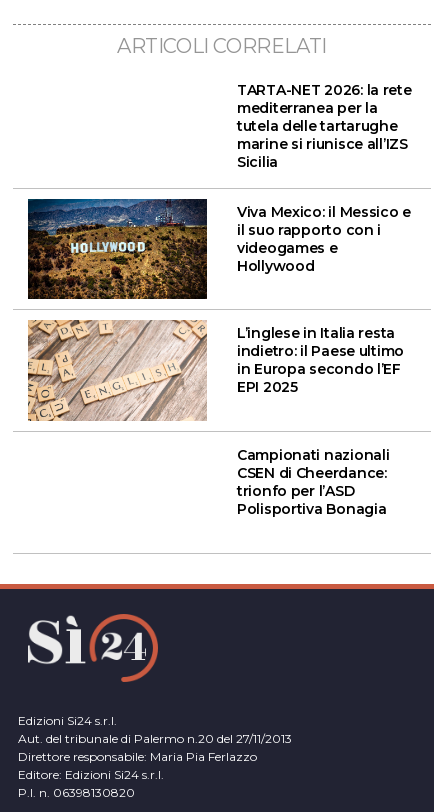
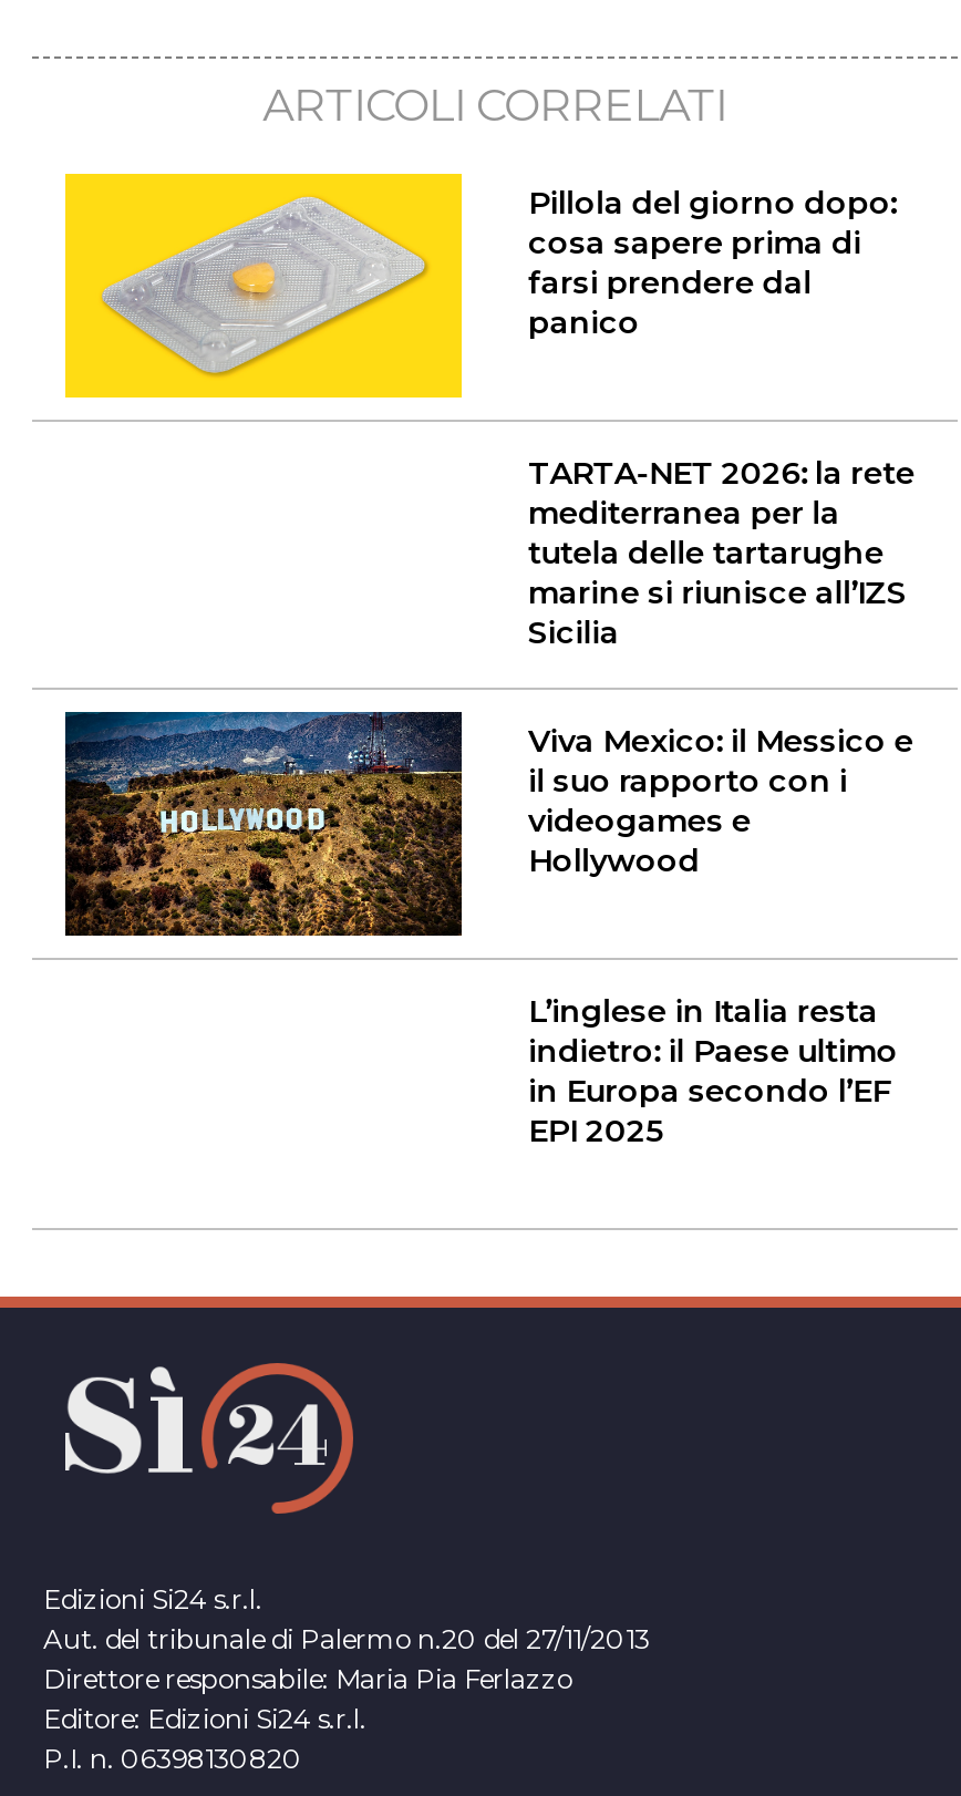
none -> [63,172,896,400] [image] | Pillola del giorno dopo: | cosa sapere prima di | farsi prendere dal | panico
moved [26,81,412,396] -> [61,452,915,1151]: [image] | TARTA-NET 2026: la rete | mediterranea per la | ... | in Europa secondo l’EF | EPI 2025
[27,319,208,422] [image] -> none
[237,446,389,518] Campionati nazionali | CSEN di Cheerdance: | trionfo per l’ASD | Polisportiva Bonagia -> none

